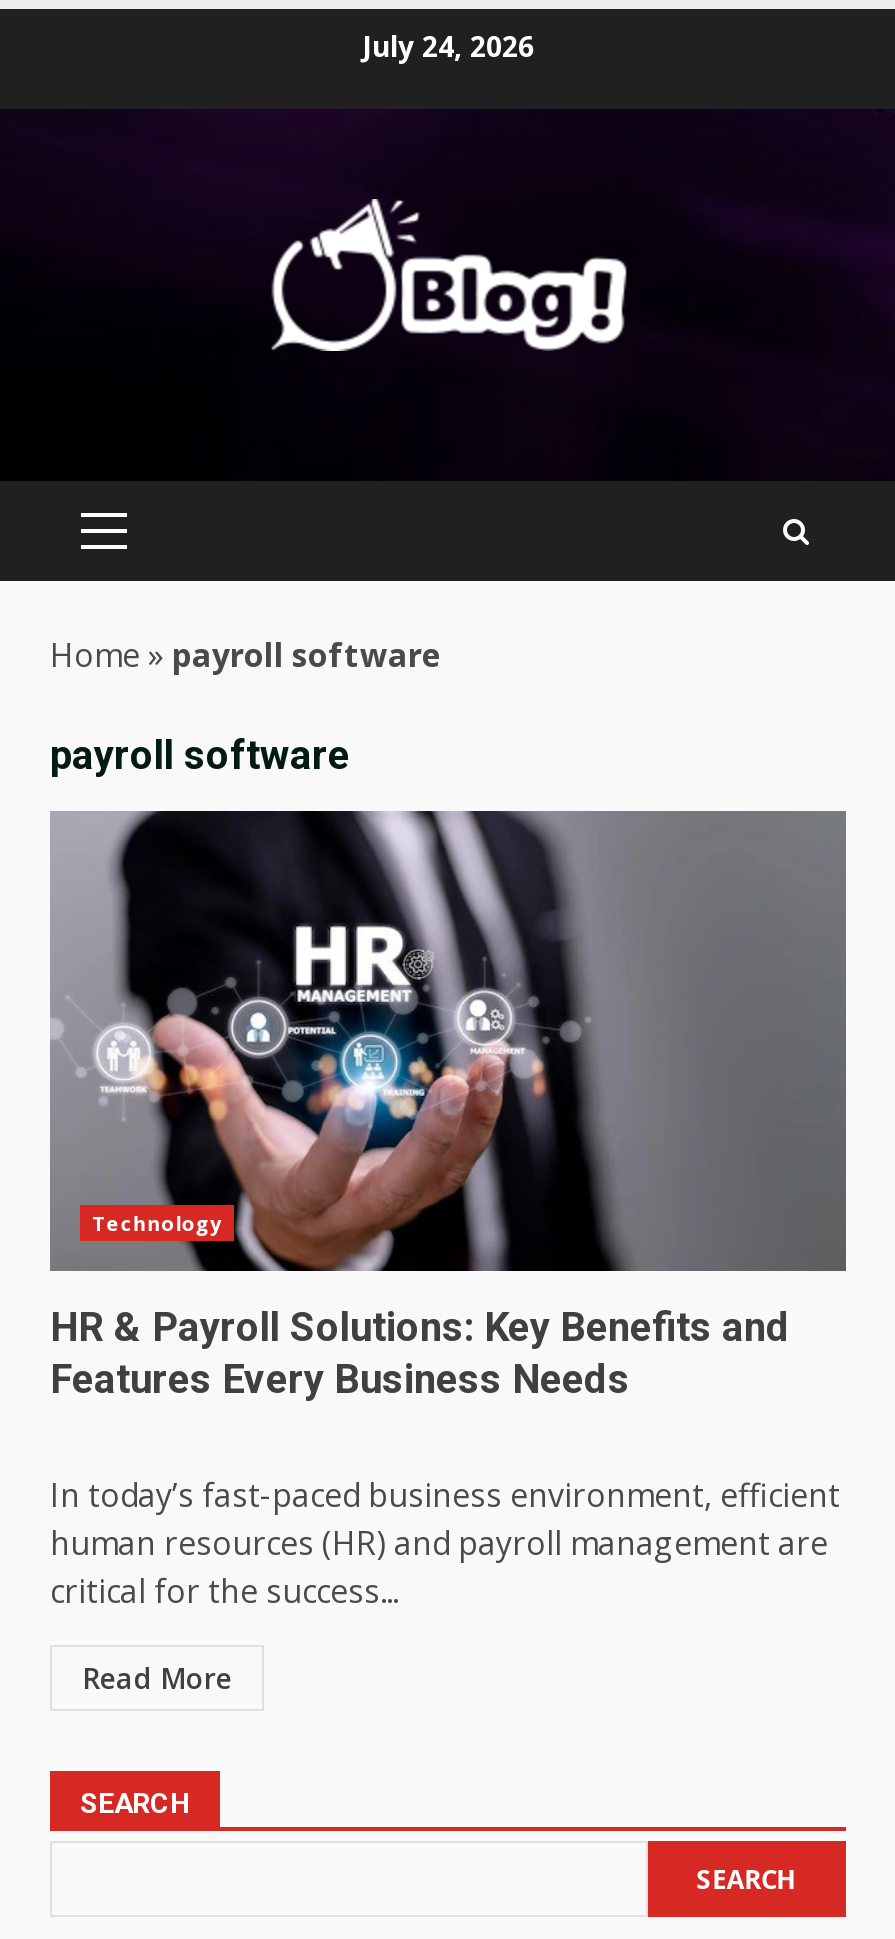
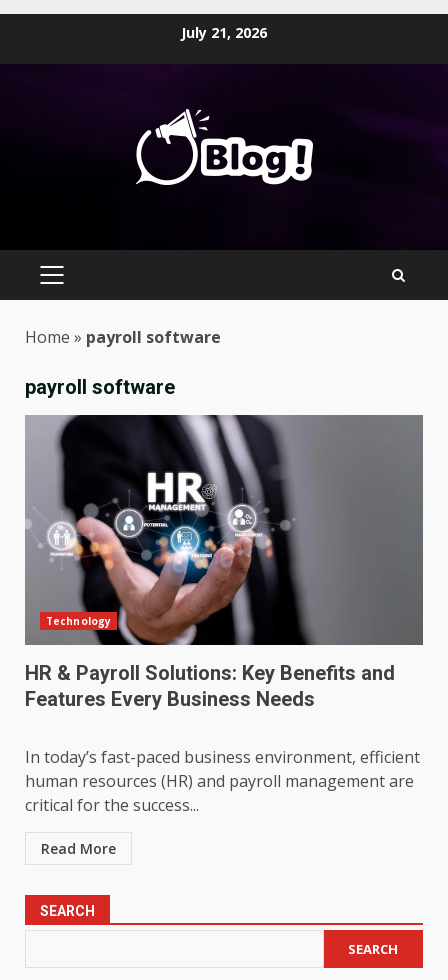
[362,26,534,64] July 24, 2026 -> [181,22,267,41] July 21, 2026

